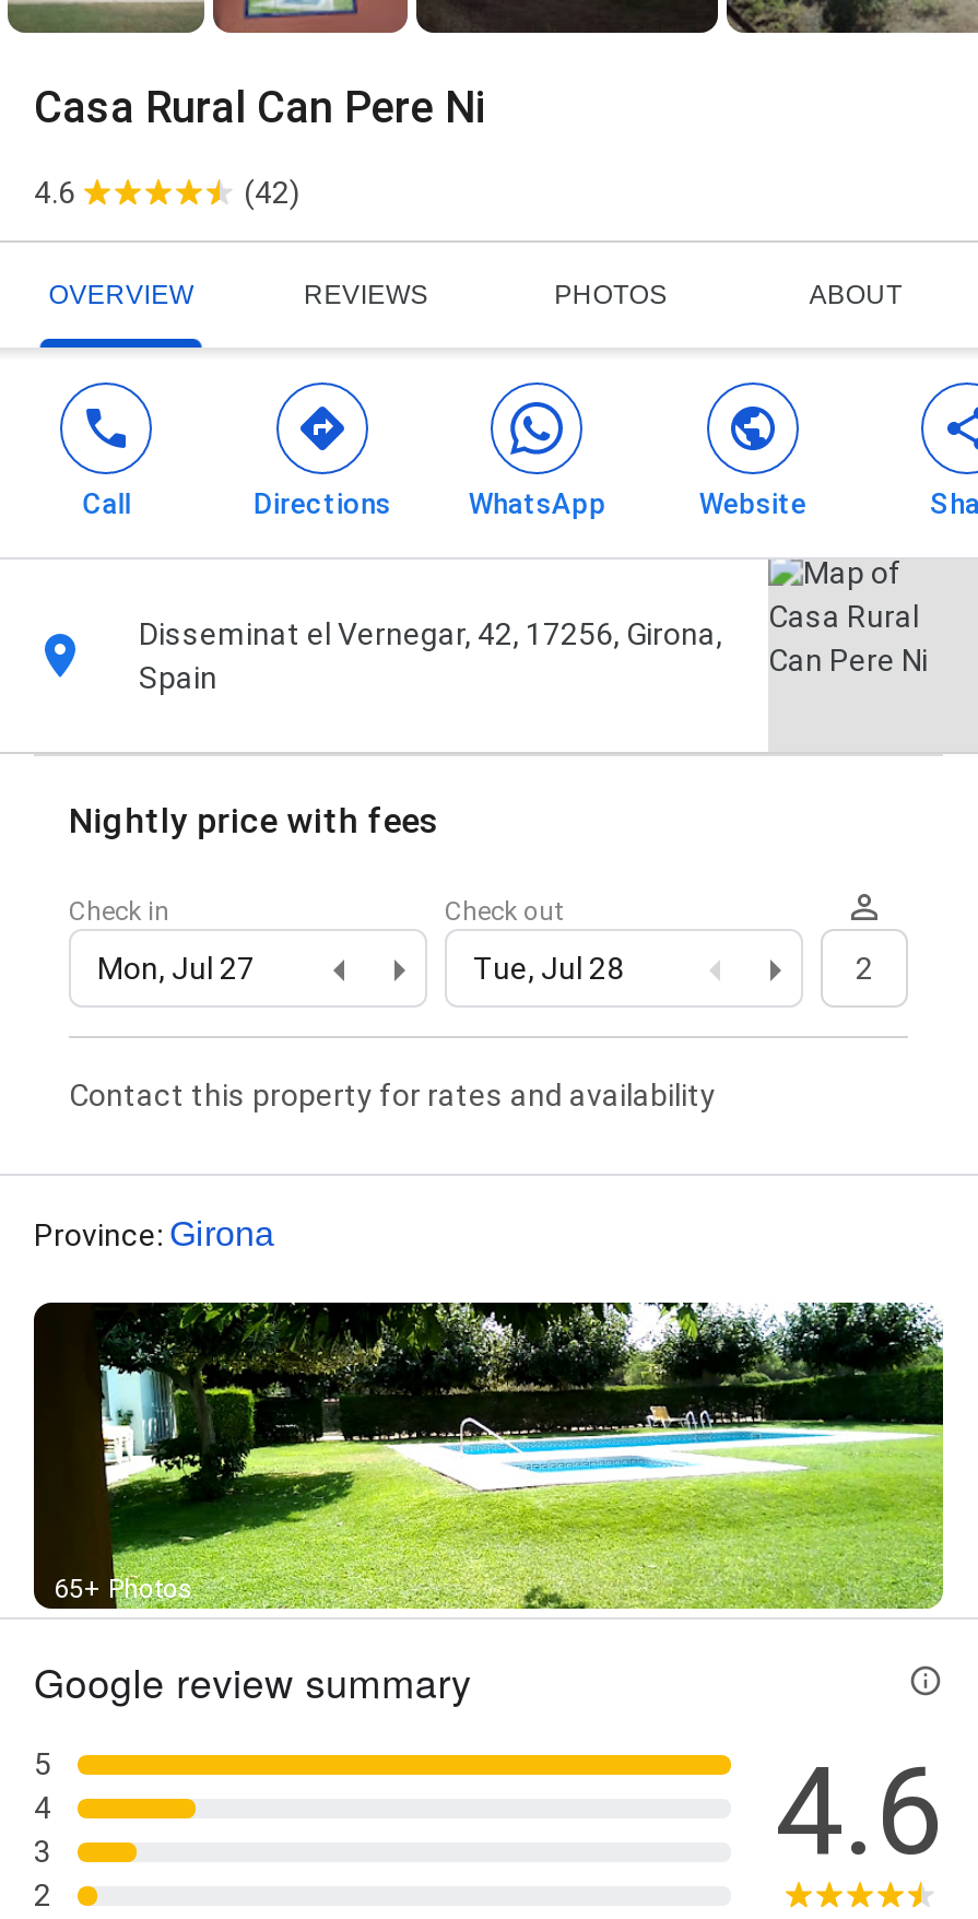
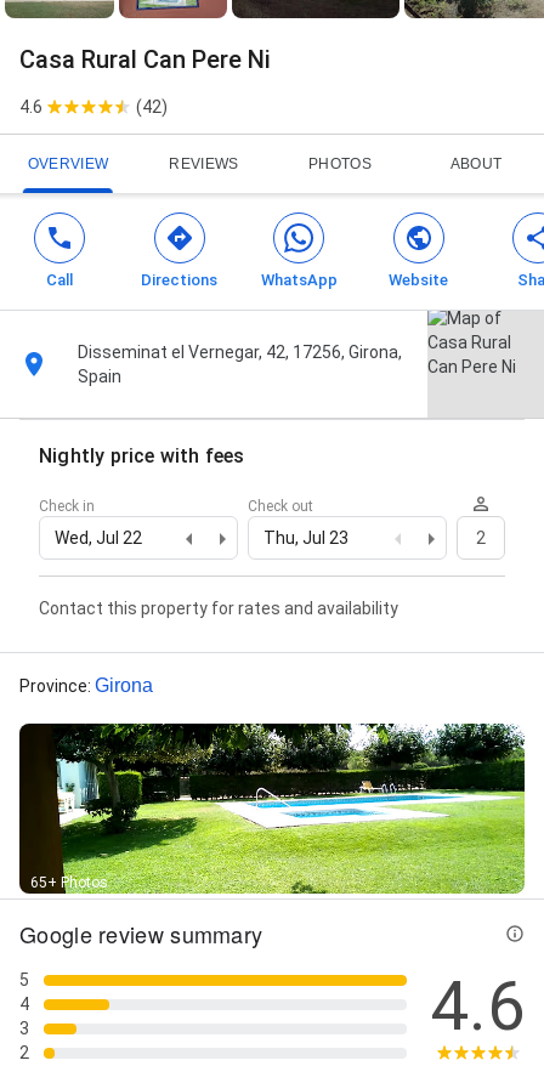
[97,951,255,986] Mon, Jul 27 -> [55,528,142,548] Wed, Jul 22
[473,951,624,986] Tue, Jul 28 -> [263,528,348,548] Thu, Jul 23

